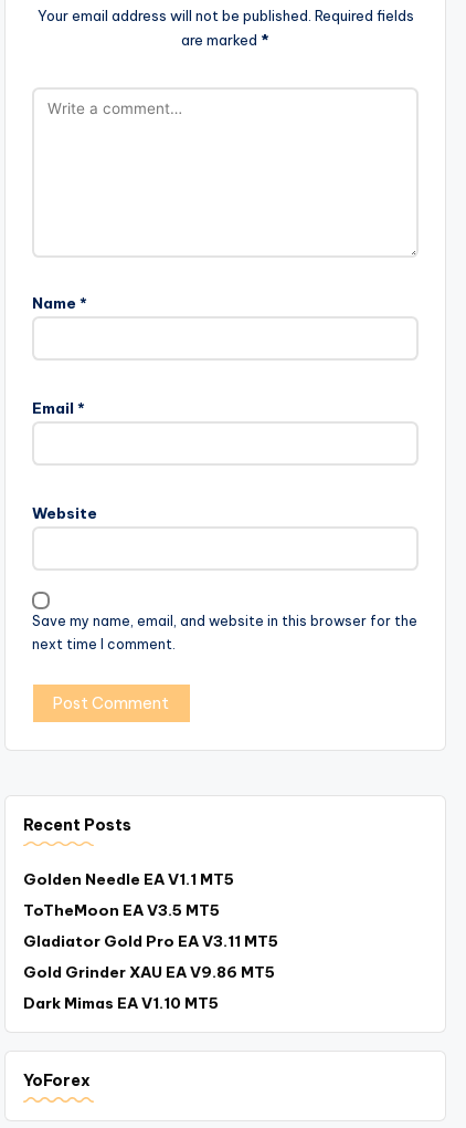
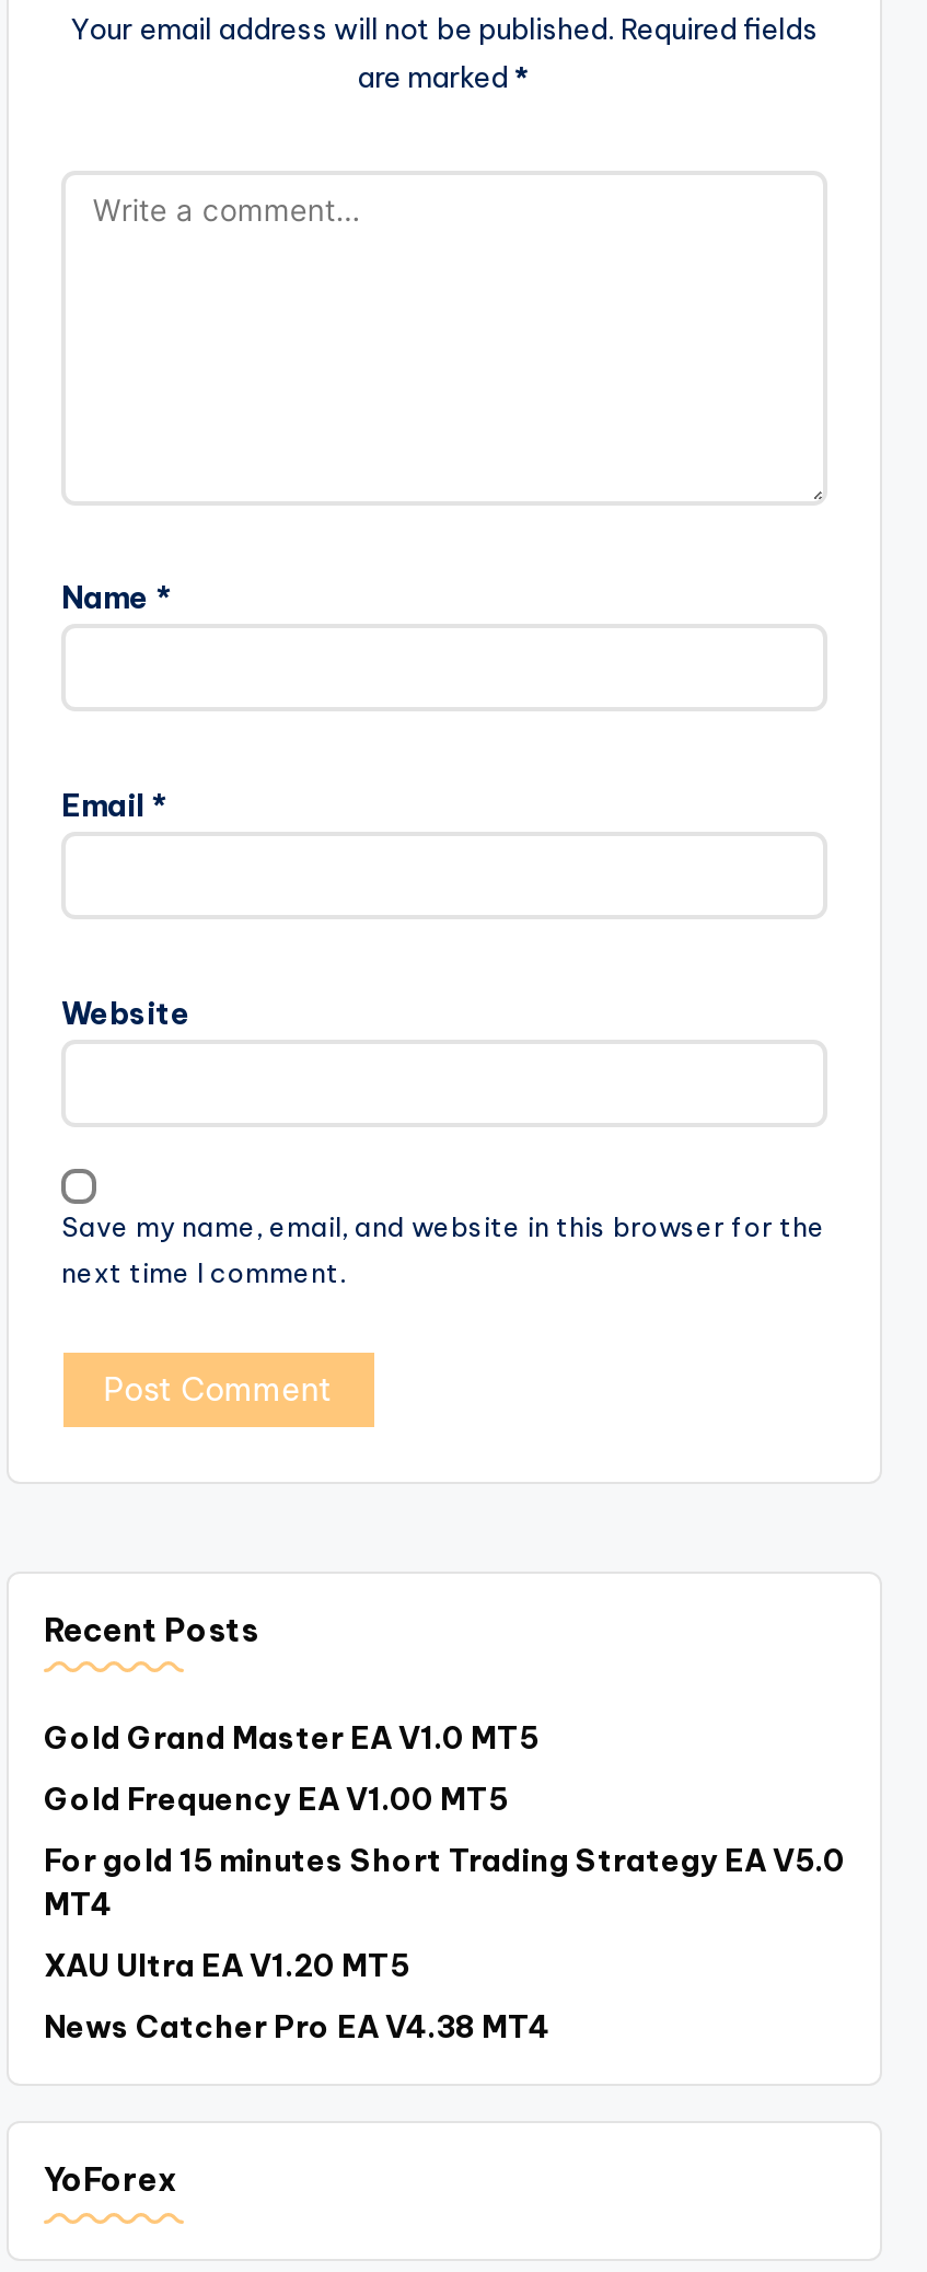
[23,870,234,890] Golden Needle EA V1.1 MT5 -> [44,1718,538,1757] Gold Grand Master EA V1.0 MT5
[23,901,220,921] ToTheMoon EA V3.5 MT5 -> [44,1779,508,1819] Gold Frequency EA V1.00 MT5
[23,932,278,952] Gladiator Gold Pro EA V3.11 MT5 -> [44,1841,845,1924] For gold 15 minutes Short Trading Strategy EA V5.0 | MT4
[23,963,275,982] Gold Grinder XAU EA V9.86 MT5 -> [44,1946,409,1985] XAU Ultra EA V1.20 MT5
[23,994,219,1013] Dark Mimas EA V1.10 MT5 -> [44,2007,549,2046] News Catcher Pro EA V4.38 MT4

